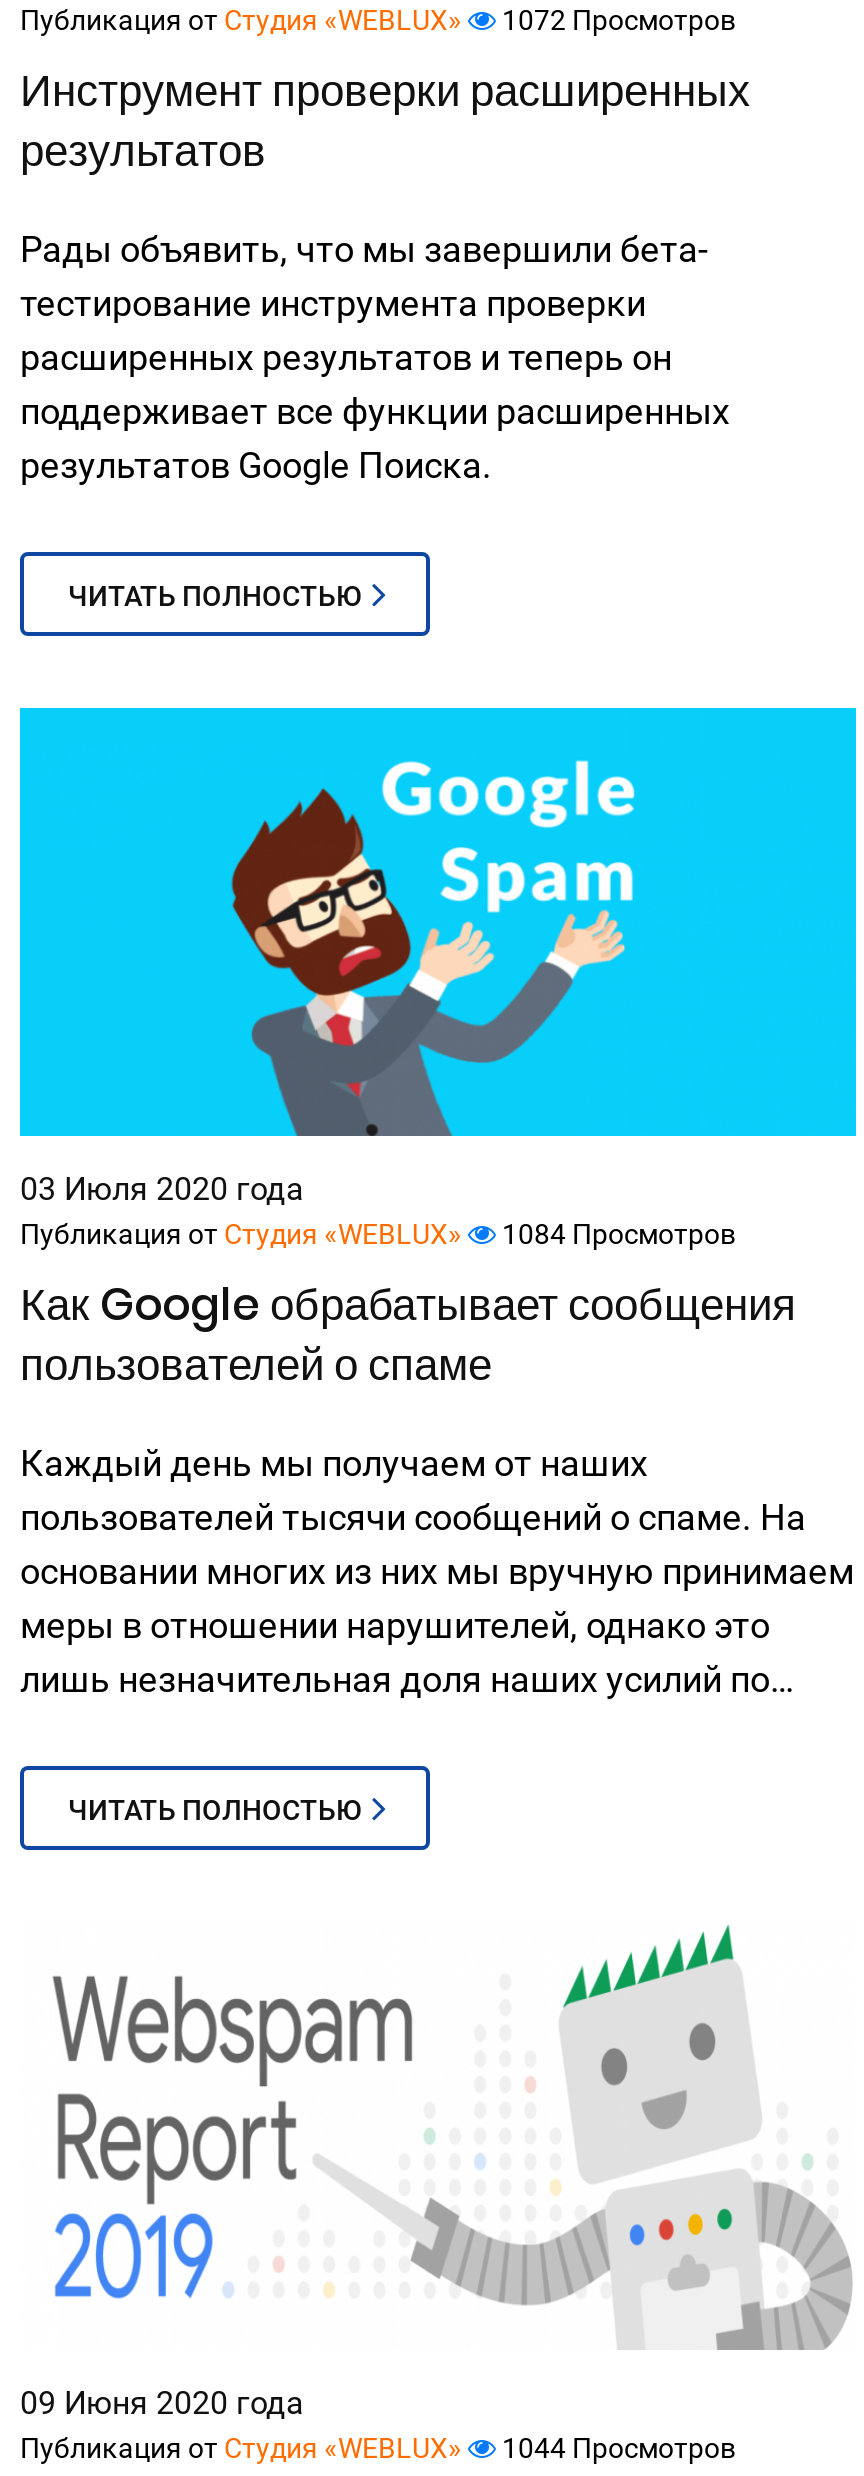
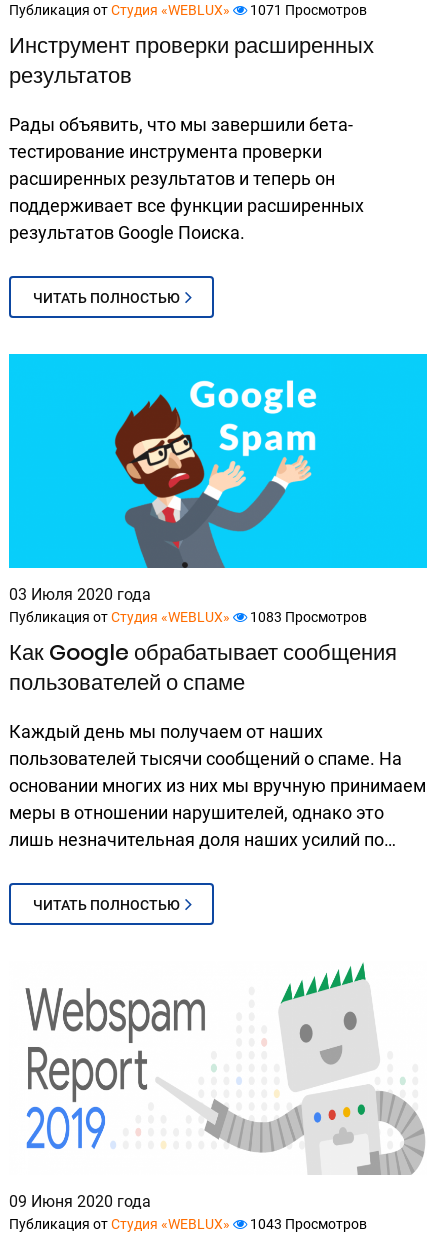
[20,5,736,37] Публикация от Студия «WEBLUX» 1072 Просмотров -> [9,2,367,18] Публикация от Студия «WEBLUX» 1071 Просмотров
[20,1218,736,1250] Публикация от Студия «WEBLUX» 1084 Просмотров -> [9,609,367,625] Публикация от Студия «WEBLUX» 1083 Просмотров
[20,2432,736,2464] Публикация от Студия «WEBLUX» 1044 Просмотров -> [9,1216,367,1232] Публикация от Студия «WEBLUX» 1043 Просмотров

